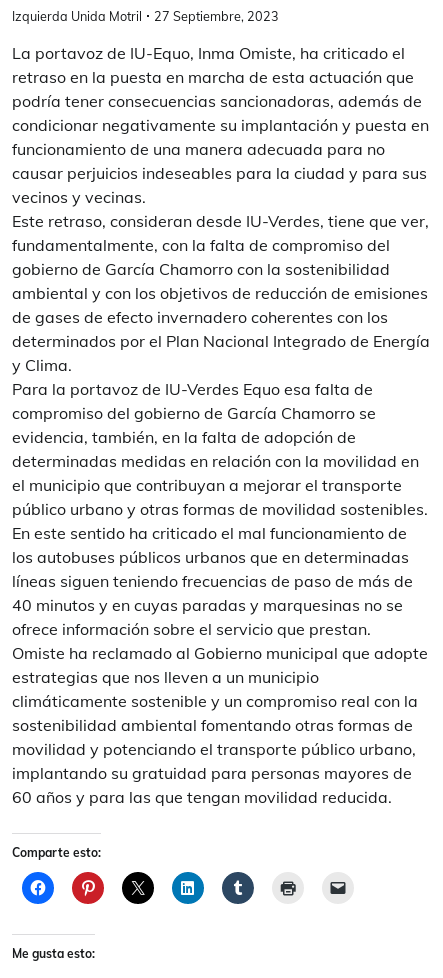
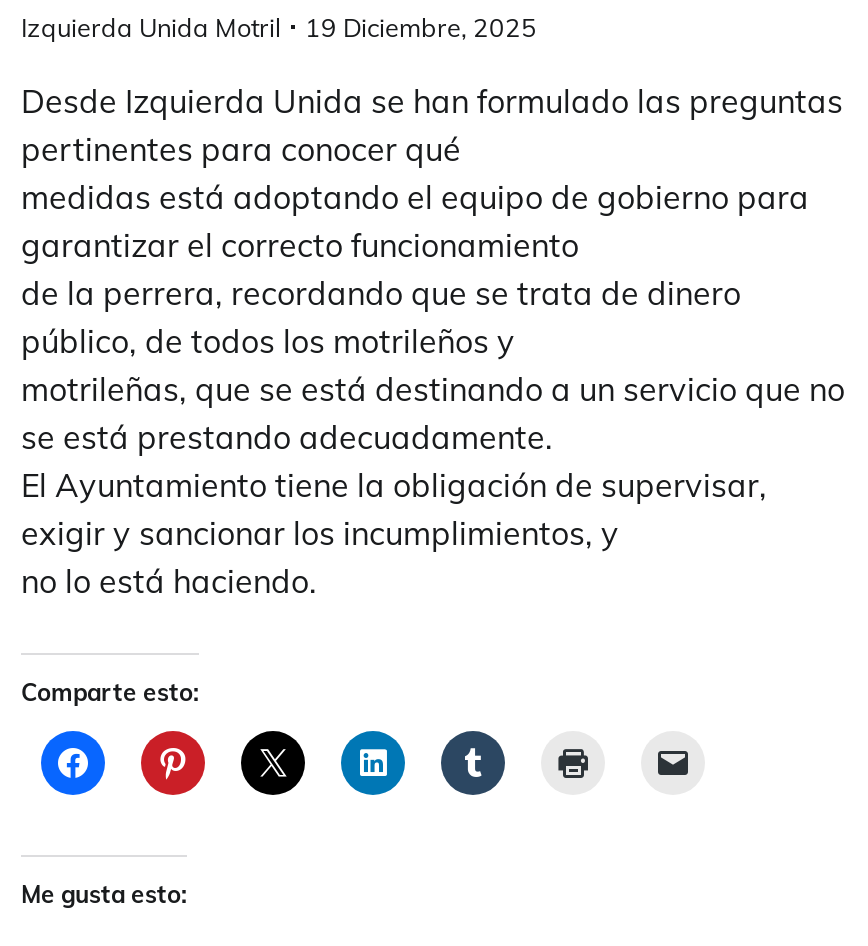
[12,8,279,24] Izquierda Unida Motril 27 Septiembre, 2023 -> [21,11,537,43] Izquierda Unida Motril 19 Diciembre, 2025
[12,43,430,807] La portavoz de IU-Equo, Inma Omiste, ha criticado el | retraso en la puesta en marcha de esta actuación que | podría tener consecuencias sancionadoras, además de | condicionar negativamente su implantación y puesta en | funcionamiento de una manera adecuada para no | causar perjuicios indeseables para la ciudad y para sus | vecinos y vecinas. | Este retraso, consideran desde IU-Verdes, tiene que ver, | fundamentalmente, con la falta de compromiso del | gobierno de García Chamorro con la sostenibilidad | ambiental y con los objetivos de reducción de emisiones | de gases de efecto invernadero coherentes con los | determinados por el Plan Nacional Integrado de Energía | y Clima. | Para la portavoz de IU-Verdes Equo esa falta de | compromiso del gobierno de García Chamorro se | evidencia, también, en la falta de adopción de | determinadas medidas en relación con la movilidad en | el municipio que contribuyan a mejorar el transporte | público urbano y otras formas de movilidad sostenibles. | En este sentido ha criticado el mal funcionamiento de | los autobuses públicos urbanos que en determinadas | líneas siguen teniendo frecuencias de paso de más de | 40 minutos y en cuyas paradas y marquesinas no se | ofrece información sobre el servicio que prestan. | Omiste ha reclamado al Gobierno municipal que adopte | estrategias que nos lleven a un municipio | climáticamente sostenible y un compromiso real con la | sostenibilidad ambiental fomentando otras formas de | movilidad y potenciando el transporte público urbano, | implantando su gratuidad para personas mayores de | 60 años y para las que tengan movilidad reducida. -> [21,81,845,601] Desde Izquierda Unida se han formulado las preguntas | pertinentes para conocer qué | medidas está adoptando el equipo de gobierno para | garantizar el correcto funcionamiento | de la perrera, recordando que se trata de dinero | público, de todos los motrileños y | motrileñas, que se está destinando a un servicio que no | se está prestando adecuadamente. | El Ayuntamiento tiene la obligación de supervisar, | exigir y sancionar los incumplimientos, y | no lo está haciendo.

